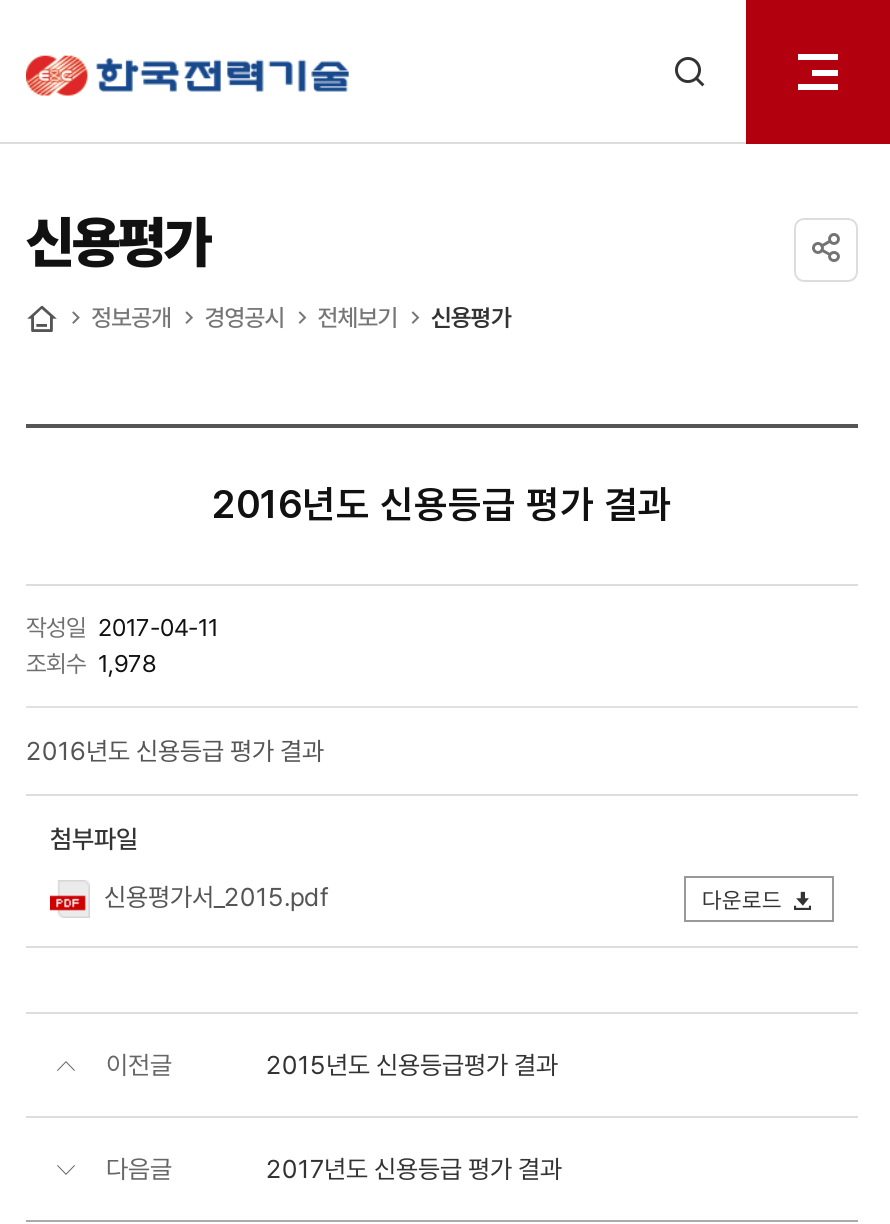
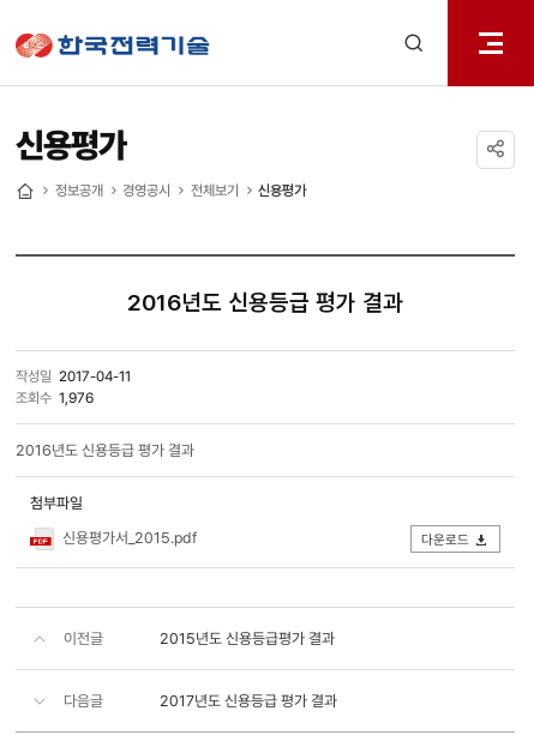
[26,650,156,678] 조회수 1,978 -> [16,390,94,406] 조회수 1,976

